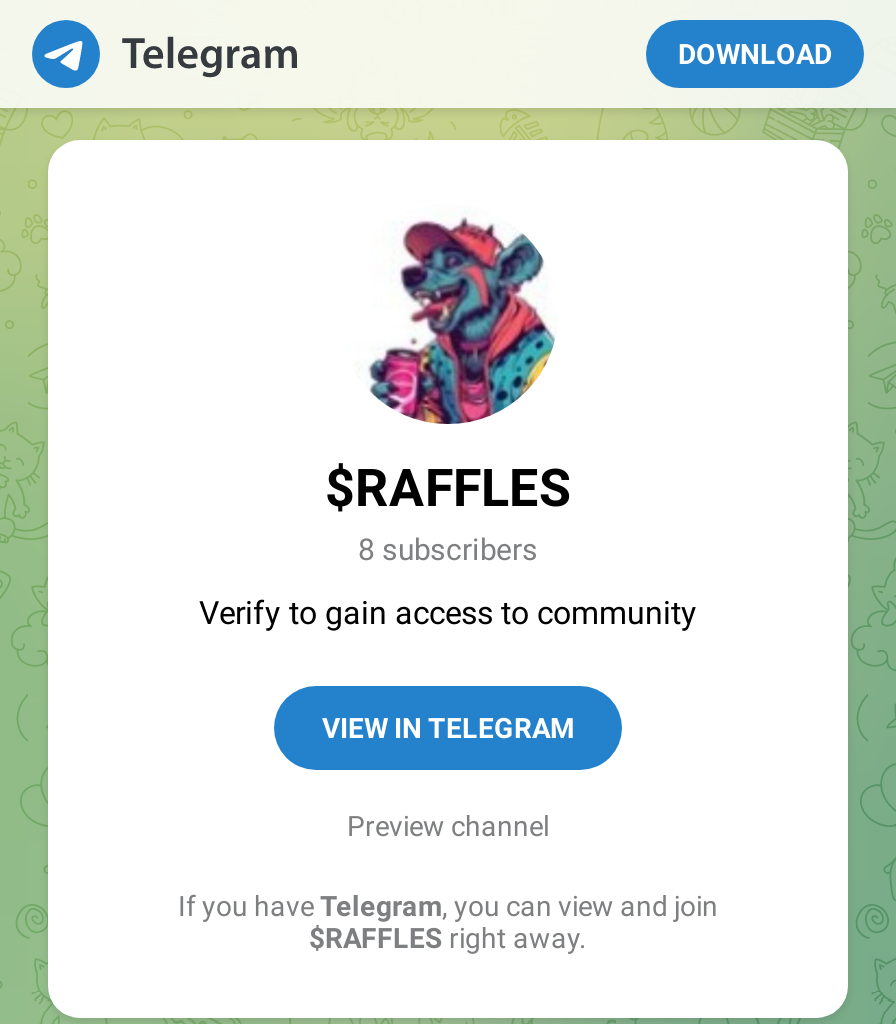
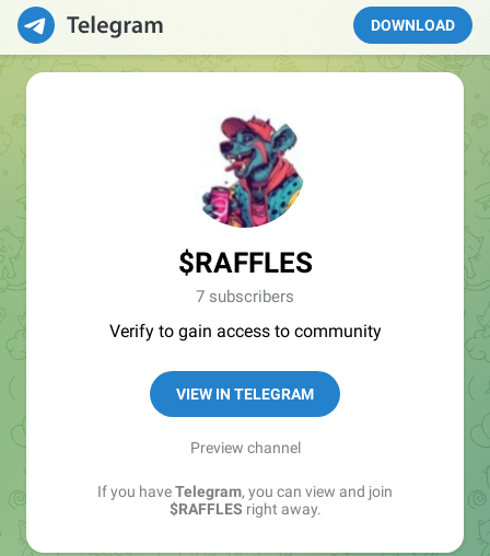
[358,532,538,568] 8 subscribers -> [196,287,294,306] 7 subscribers

